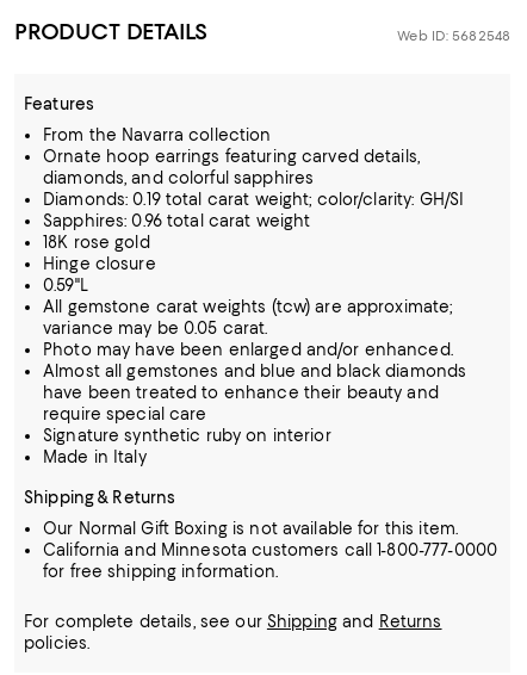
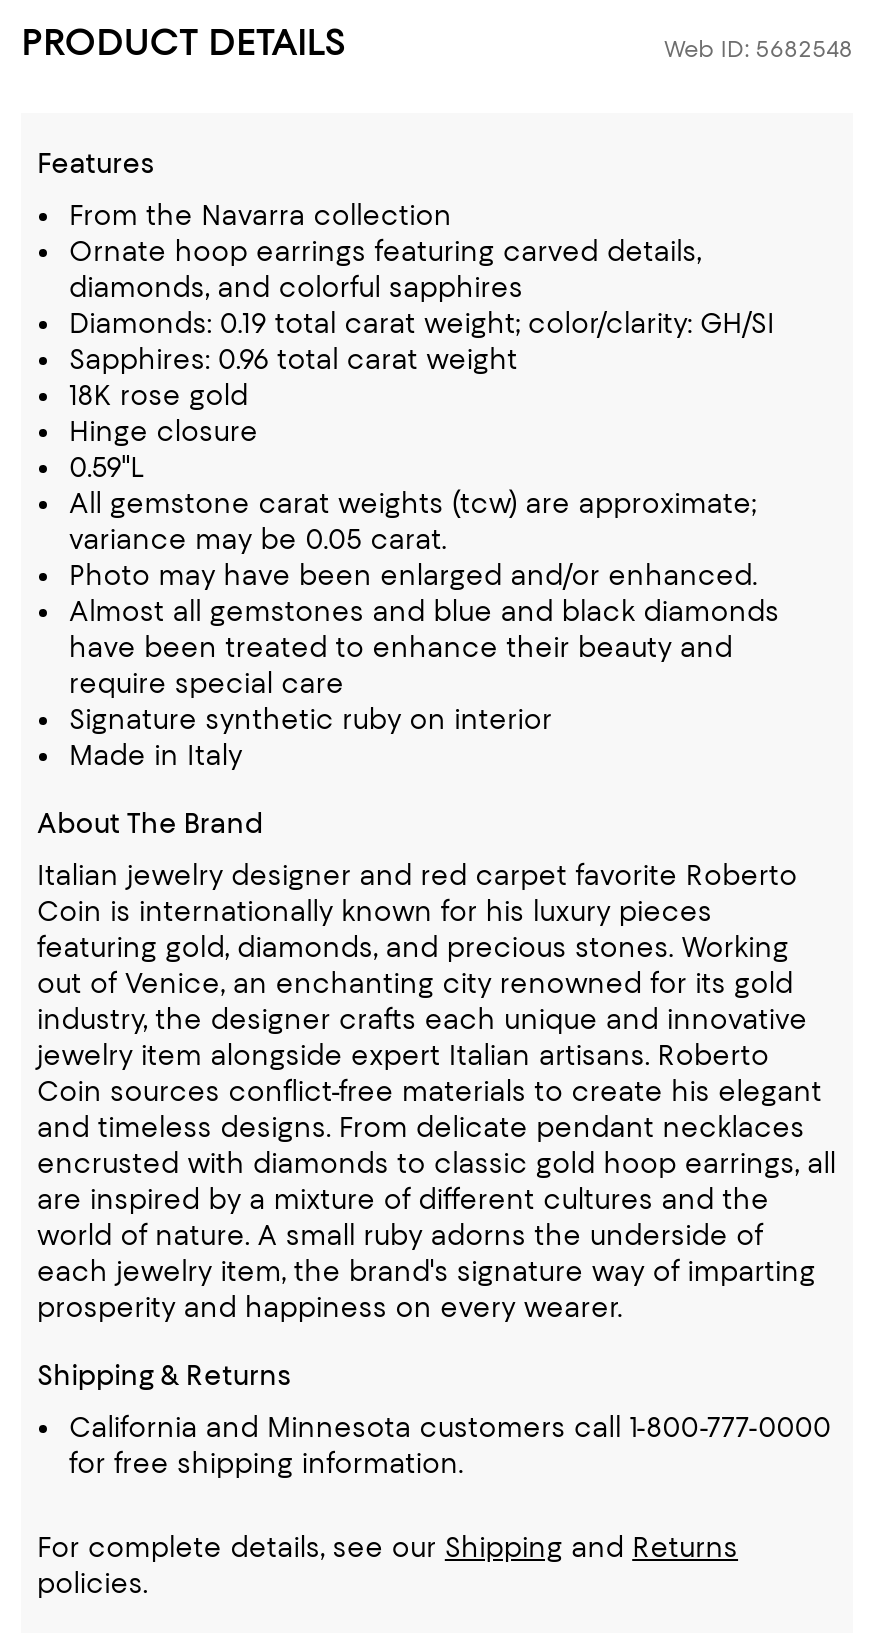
none -> [37,807,836,1323] About The Brand | Italian jewelry designer and red carpet favorite Roberto | Coin is internationally known for his luxury pieces | featuring gold, diamonds, and precious stones. Working | out of Venice, an enchanting city renowned for its gold | industry, the designer crafts each unique and innovative | jewelry item alongside expert Italian artisans. Roberto | Coin sources conflict-free materials to create his elegant | and timeless designs. From delicate pendant necklaces | encrusted with diamonds to classic gold hoop earrings, all | are inspired by a mixture of different cultures and the | world of nature. A small ruby adorns the underside of | each jewelry item, the brand's signature way of imparting | prosperity and happiness on every wearer.
moved [24,488,176,507] -> [37,1359,292,1391]: Shipping & Returns
[43,519,458,538] Our Normal Gift Boxing is not available for this item. -> none

